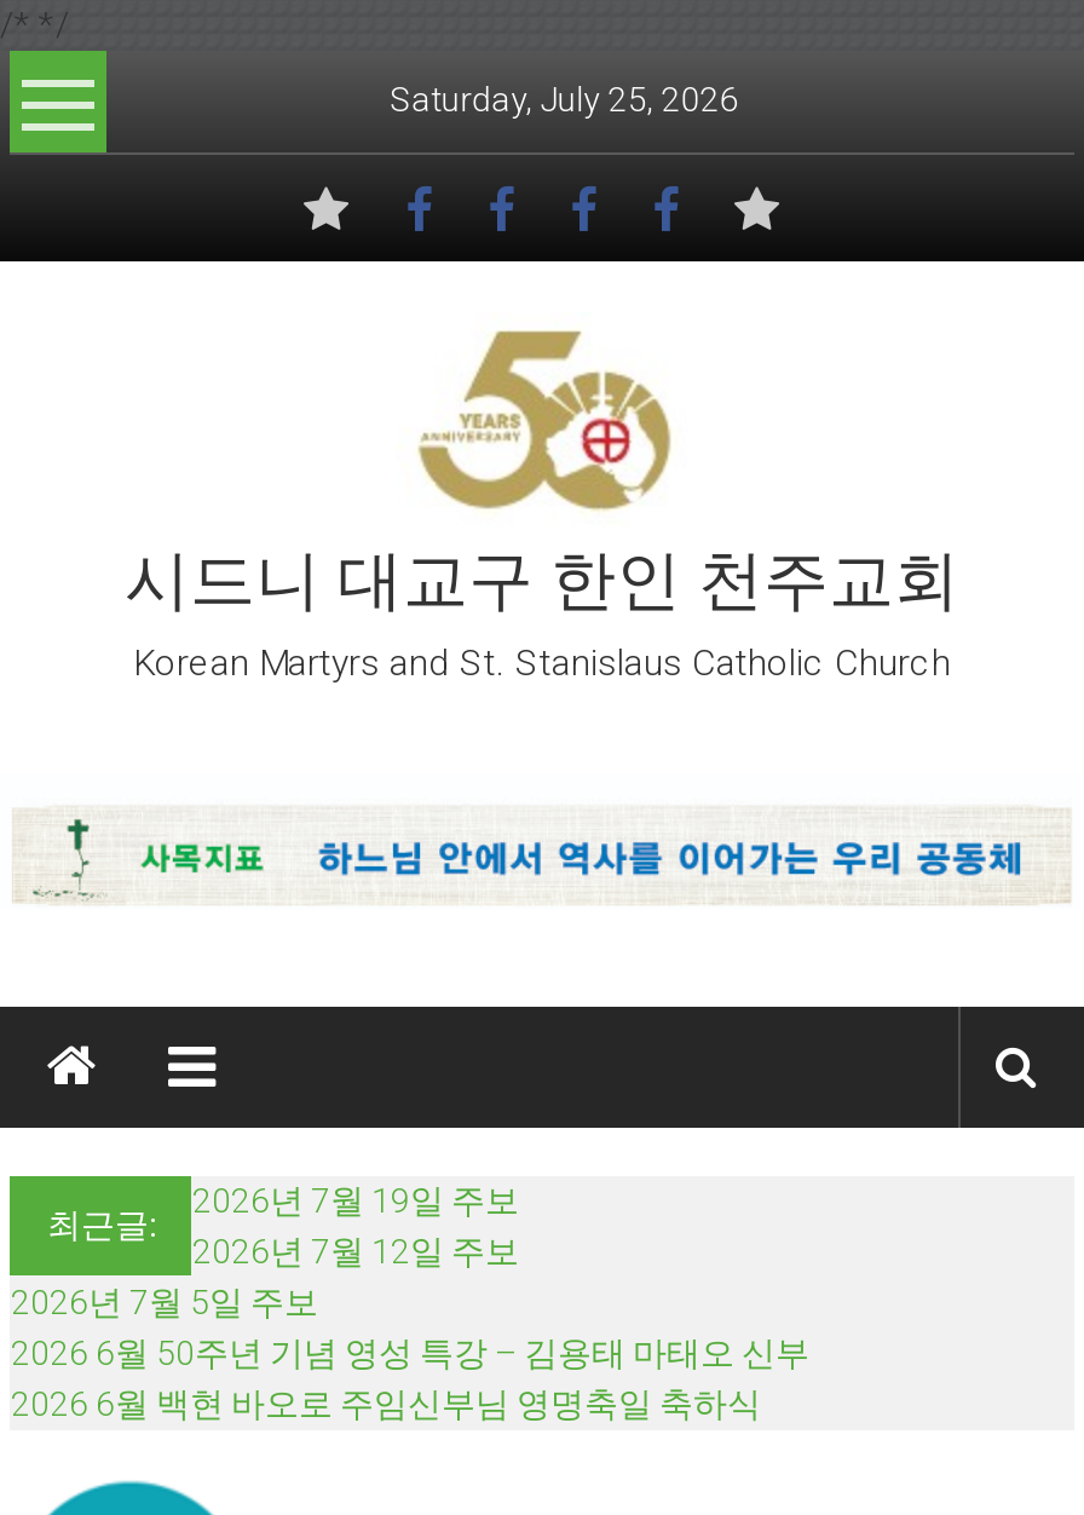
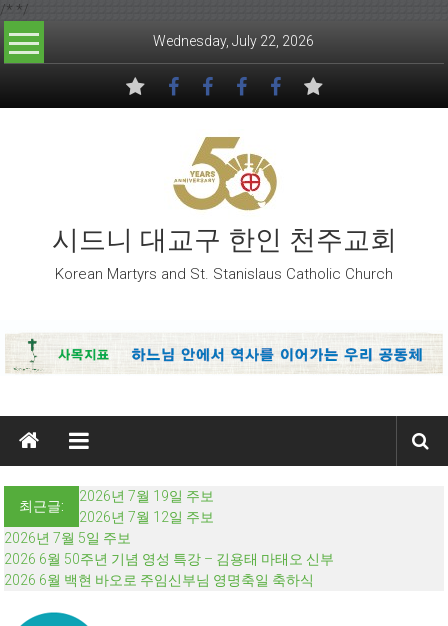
[390,80,739,119] Saturday, July 25, 2026 -> [153,33,314,49] Wednesday, July 22, 2026

